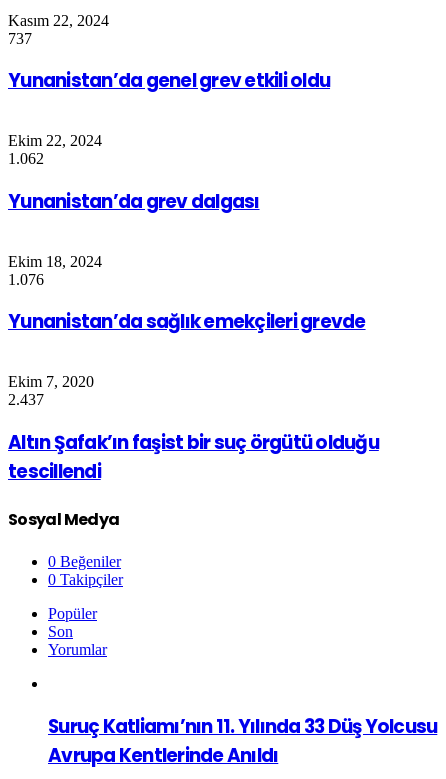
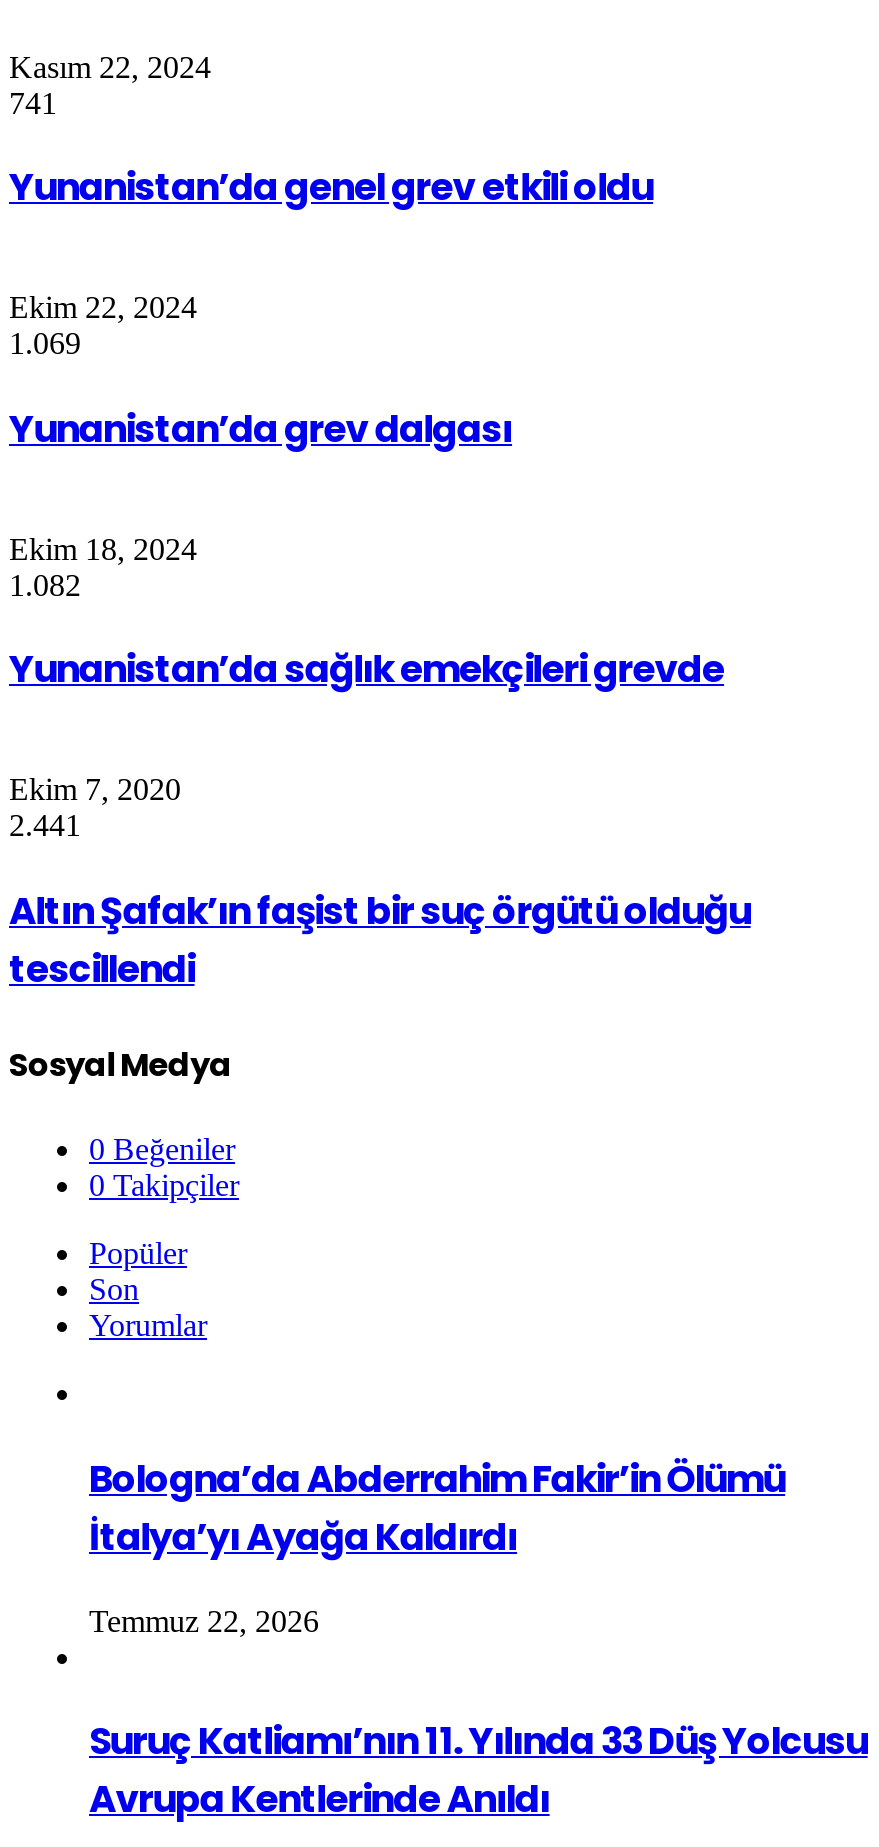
[8,30,32,47] 737 -> [9,85,57,119] 741
[8,150,44,167] 1.062 -> [9,326,81,360] 1.069
[8,271,44,288] 1.076 -> [9,567,81,601] 1.082
[8,391,44,408] 2.437 -> [9,808,81,842] 2.441
none -> [89,1452,785,1637] Bologna’da Abderrahim Fakir’in Ölümü | İtalya’yı Ayağa Kaldırdı | Temmuz 22, 2026

